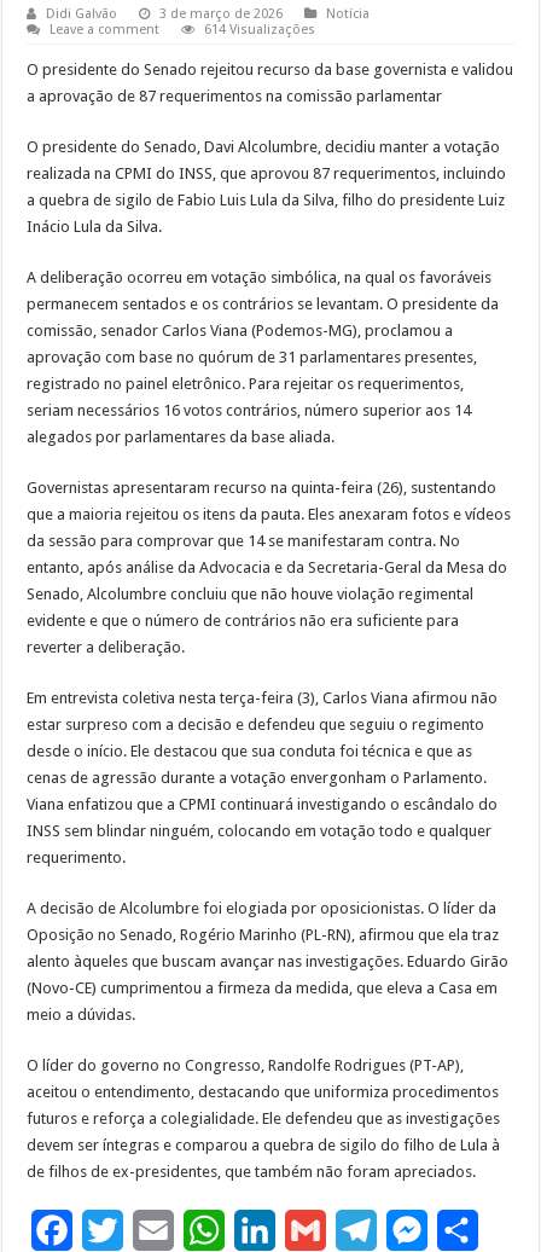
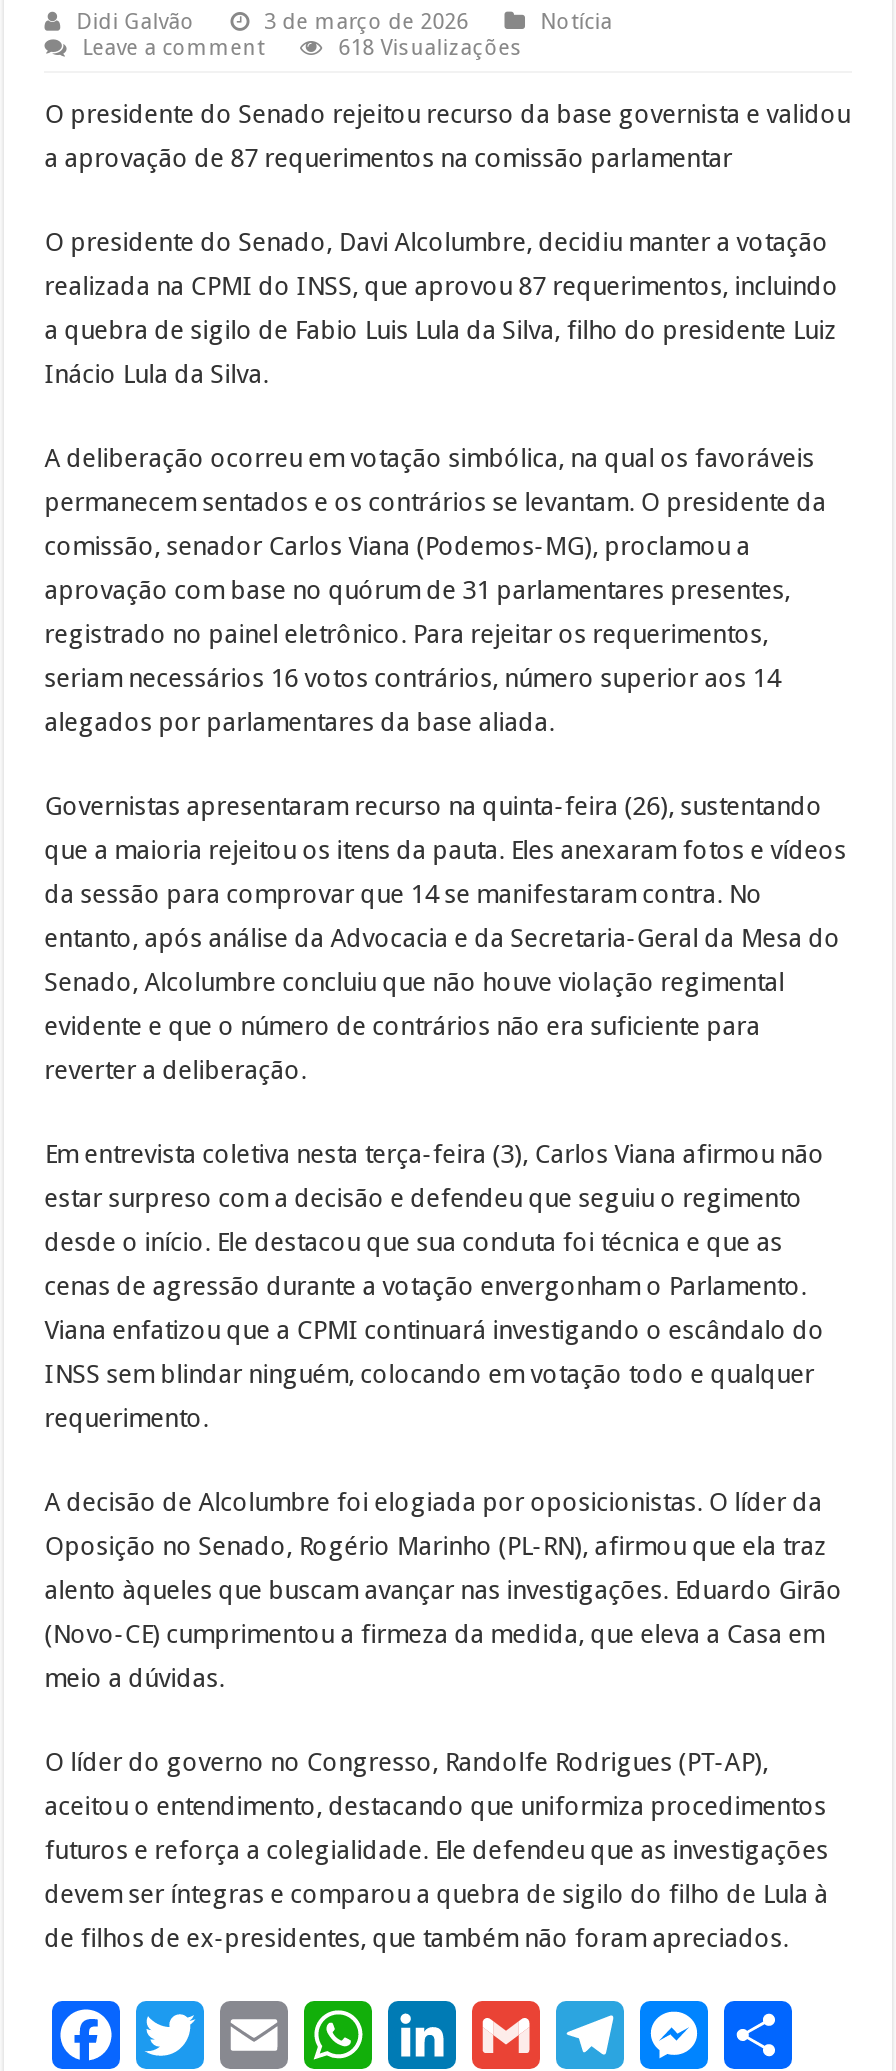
[204,22,315,38] 614 Visualizações -> [338,36,522,62] 618 Visualizações

